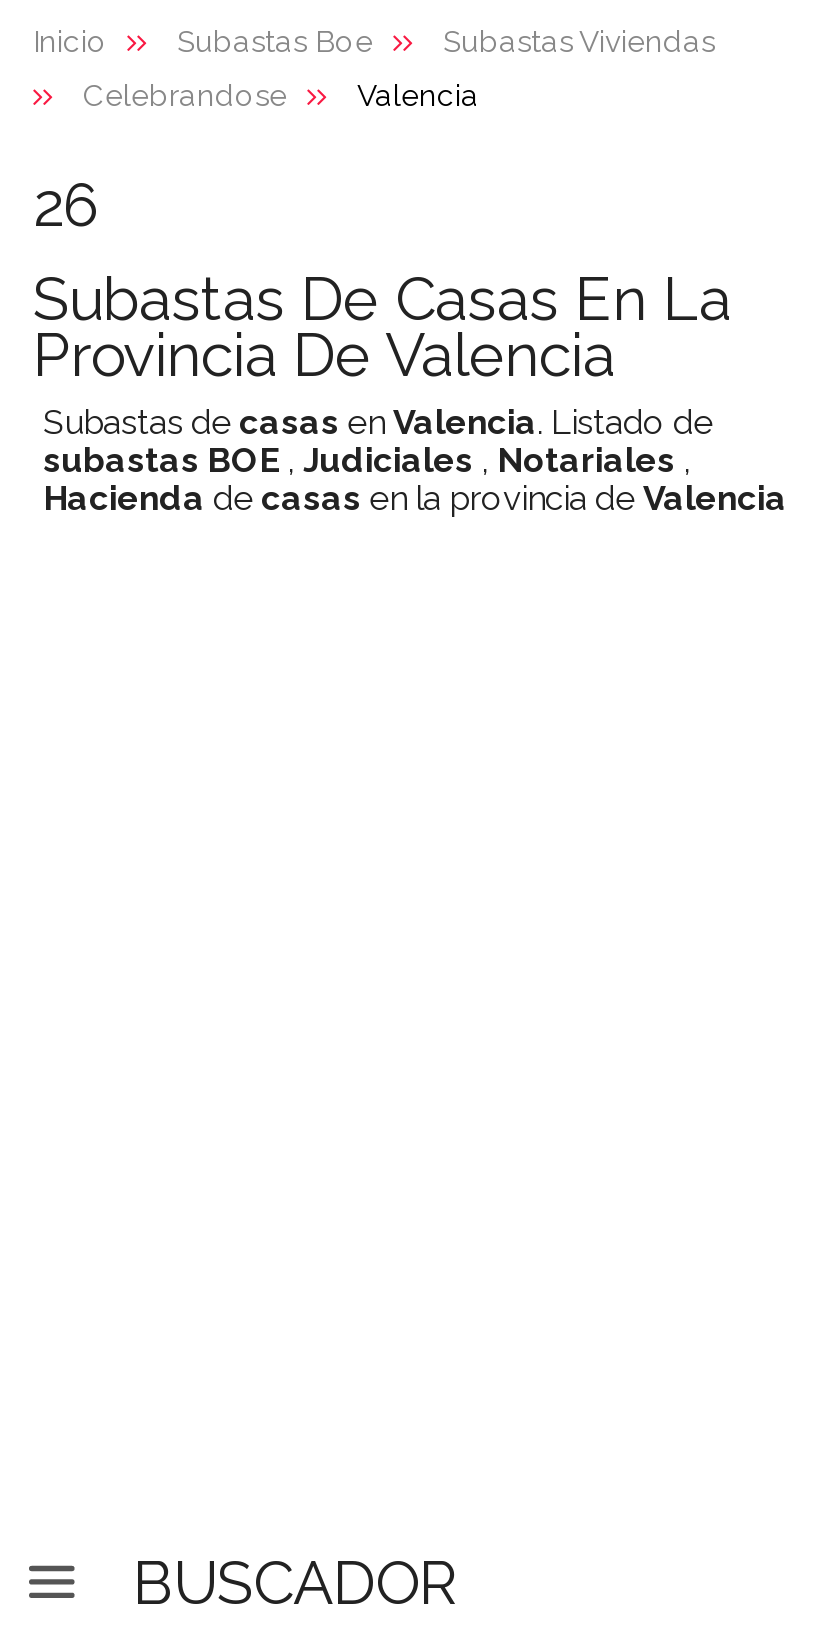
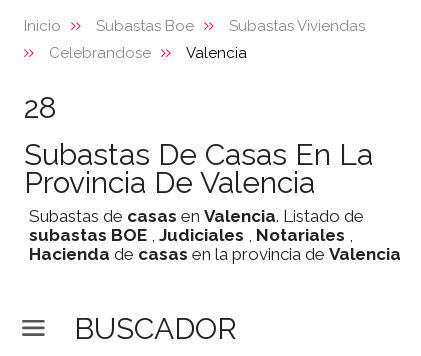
[33,170,99,240] 26 -> [24,90,57,125] 28

